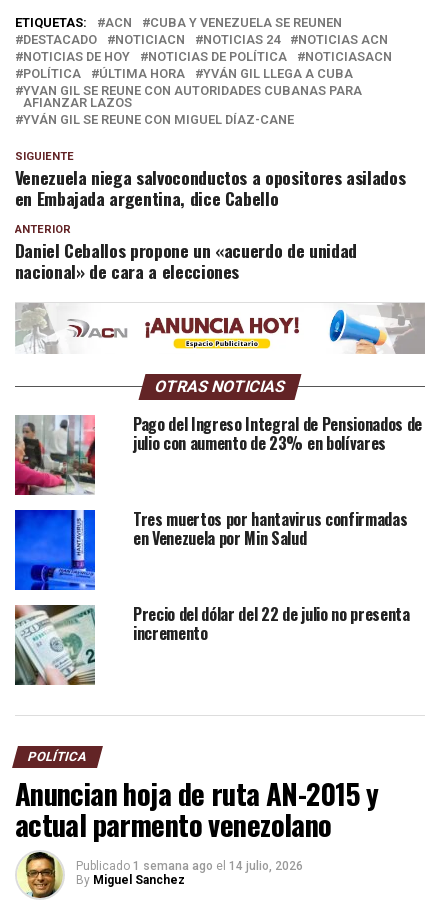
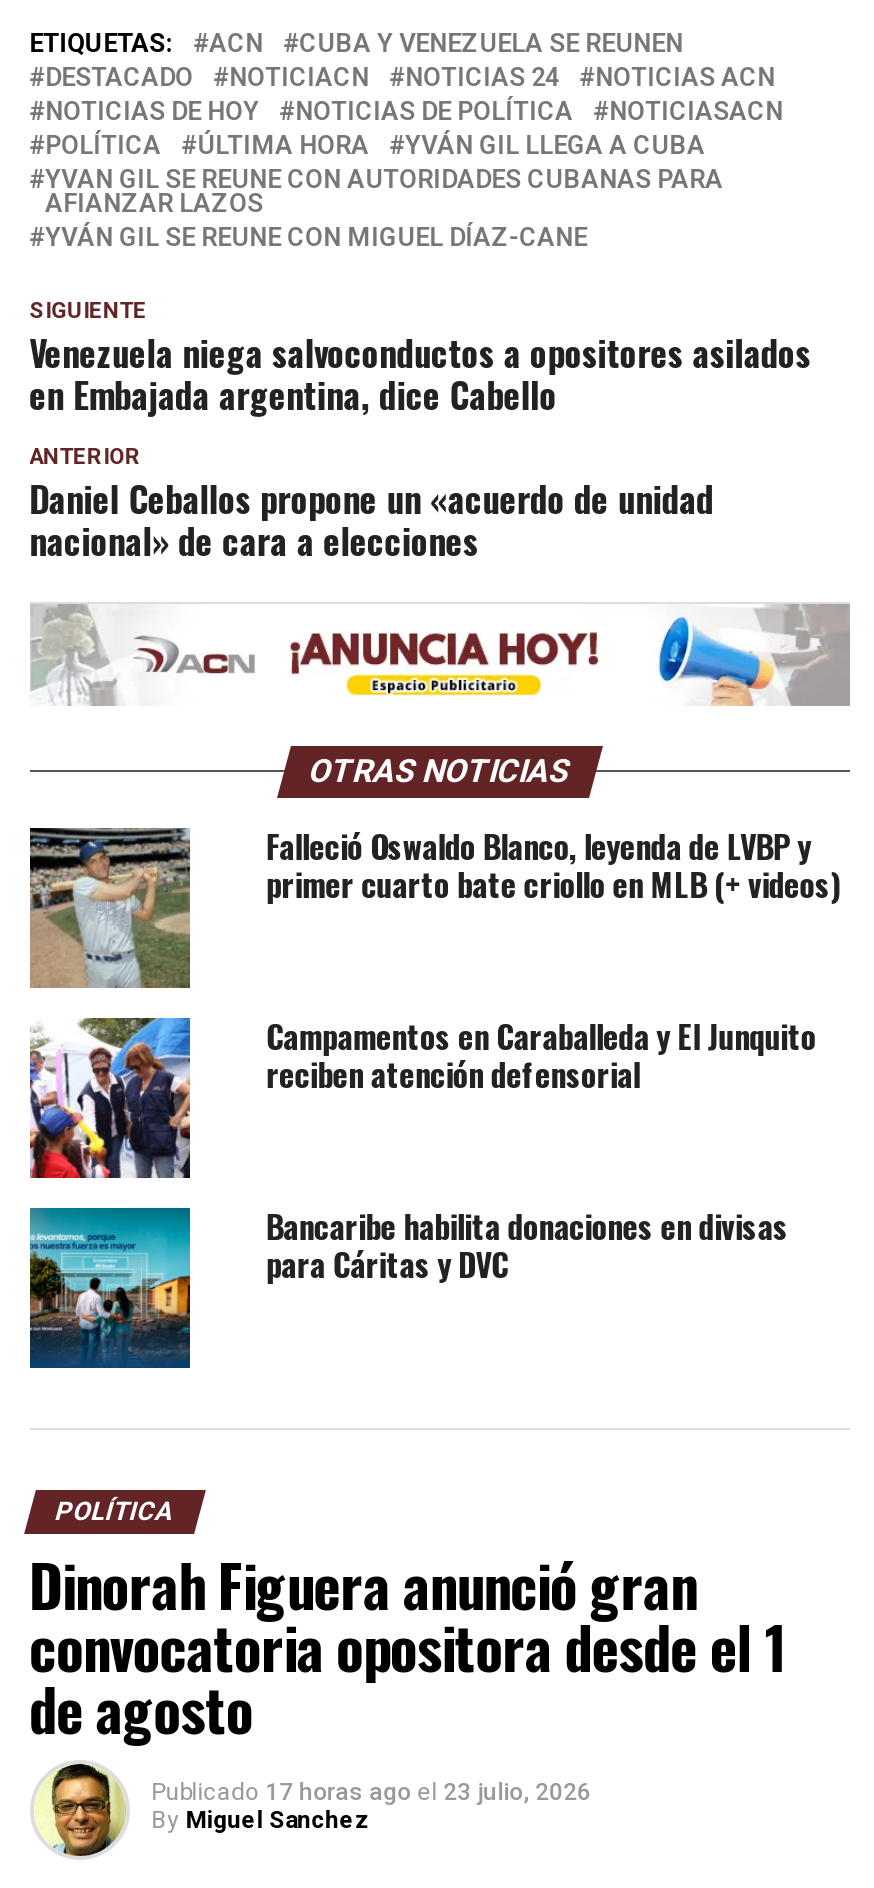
[14,412,422,495] [image] | Pago del Ingreso Integral de Pensionados de | julio con aumento de 23% en bolívares -> [28,821,840,989] [image] | Falleció Oswaldo Blanco, leyenda de LVBP y | primer cuarto bate criollo en MLB (+ videos)
[14,507,407,591] [image] | Tres muertos por hantavirus confirmadas | en Venezuela por Min Salud -> [28,1011,816,1181] [image] | Campamentos en Caraballeda y El Junquito | reciben atención defensorial
[14,602,410,686] [image] | Precio del dólar del 22 de julio no presenta | incremento -> [28,1201,788,1371] [image] | Bancaribe habilita donaciones en divisas | para Cáritas y DVC
[15,772,379,873] Anuncian hoja de ruta AN-2015 y | actual parmento venezolano | Publicado 1 semana ago el 14 julio, 2026 -> [29,1541,785,1805] Dinorah Figuera anunció gran | convocatoria opositora desde el 1 | de agosto | Publicado 17 horas ago el 23 julio, 2026

